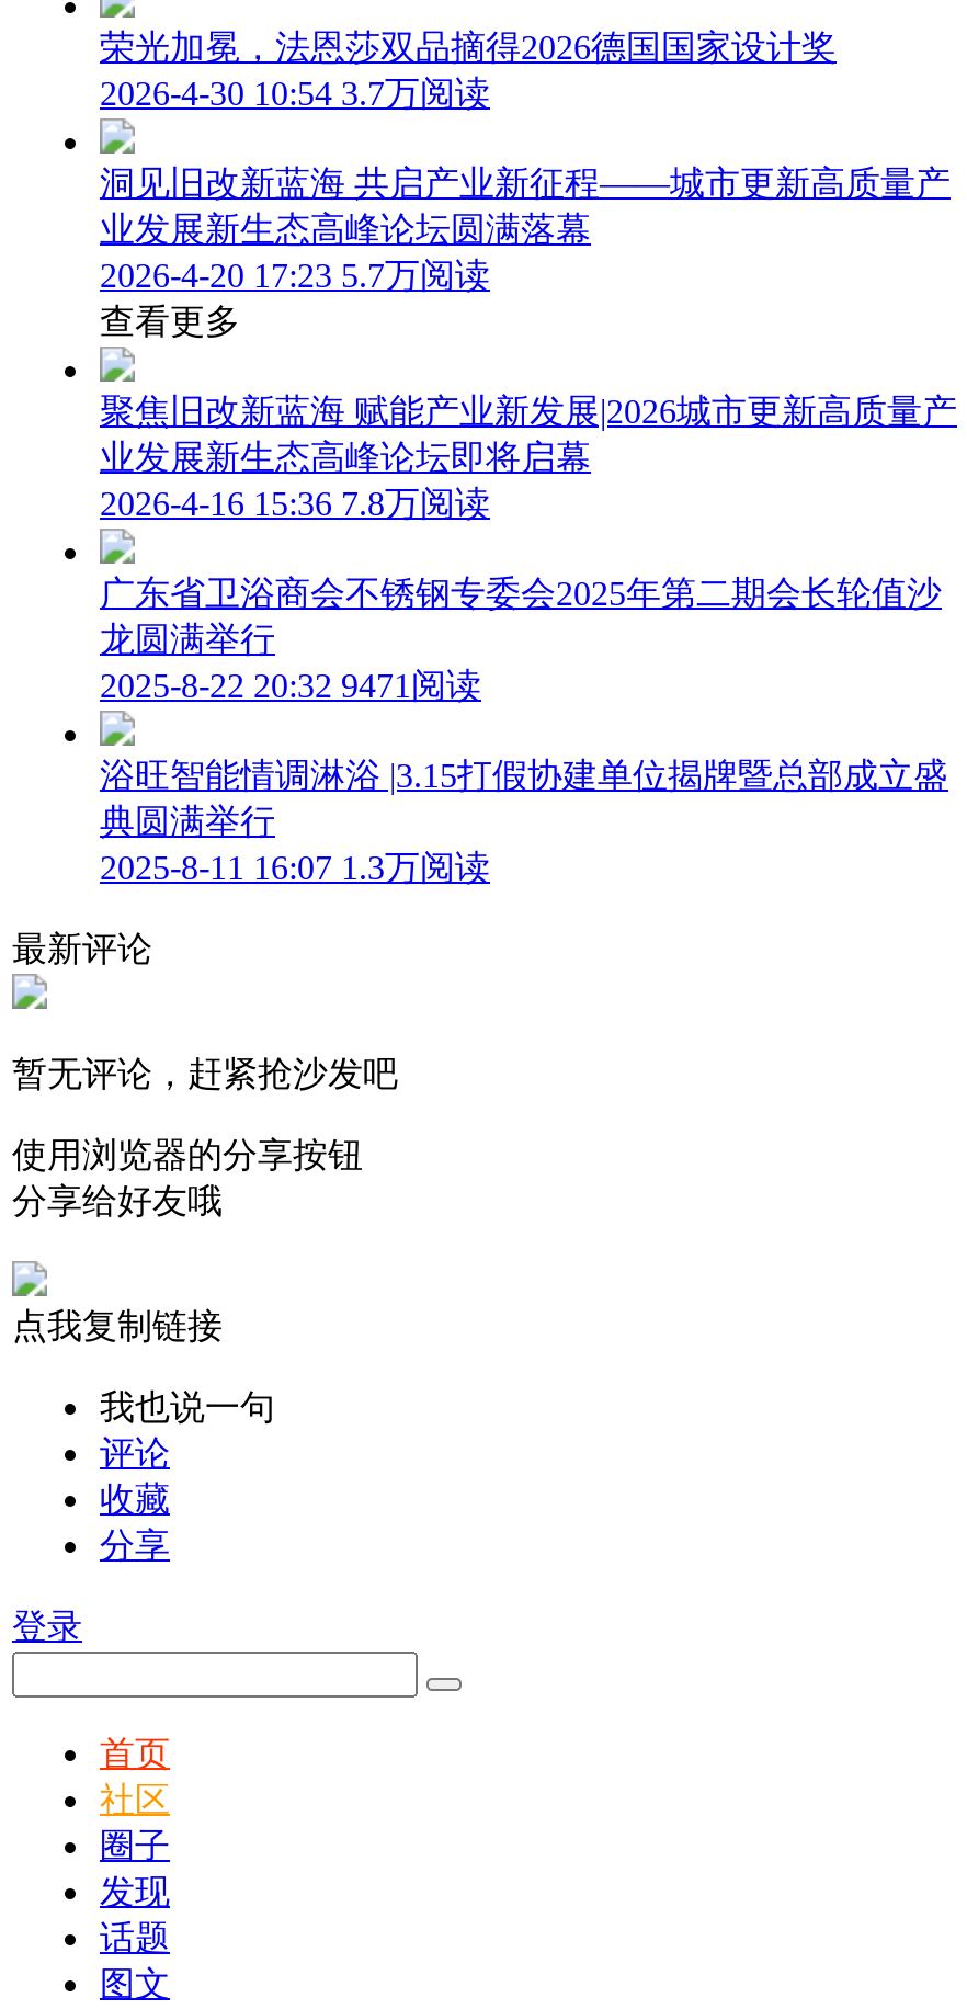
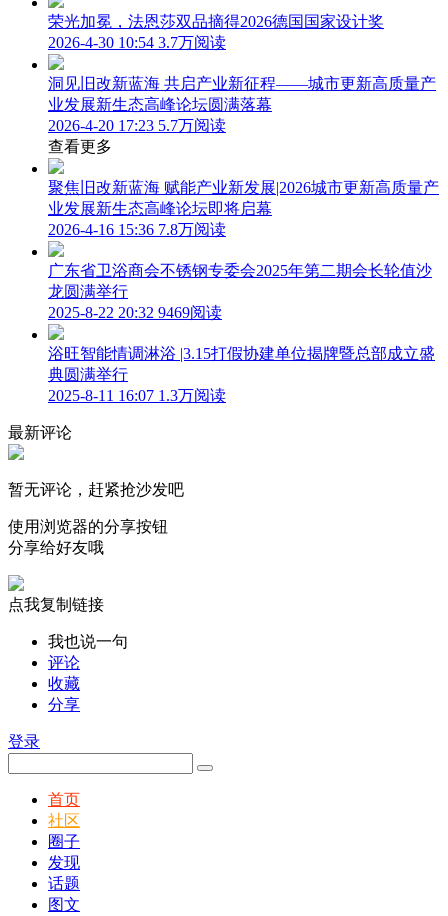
[100,667,481,704] 2025-8-22 20:32 9471阅读 -> [48,304,222,321] 2025-8-22 20:32 9469阅读

